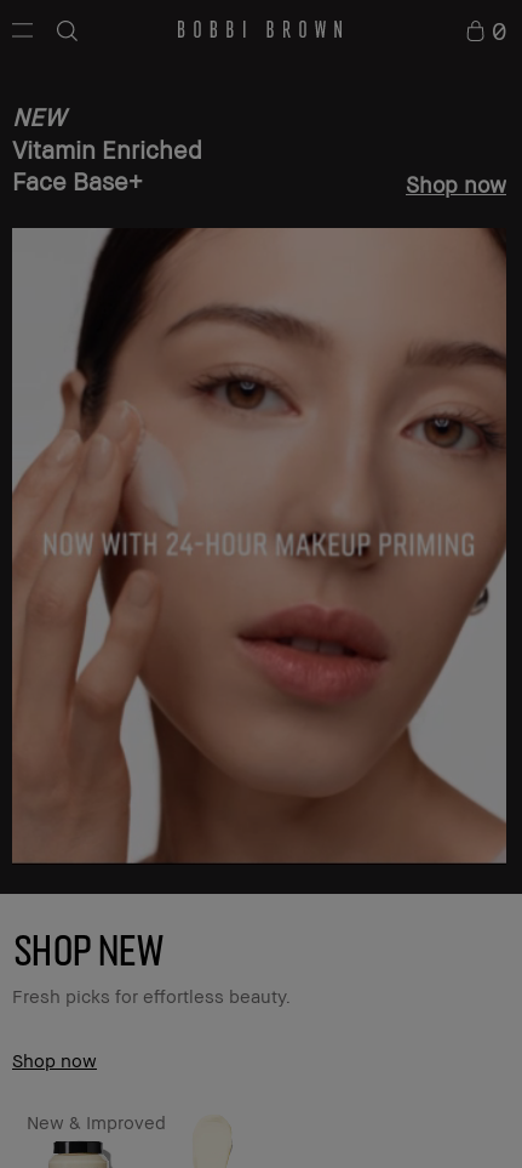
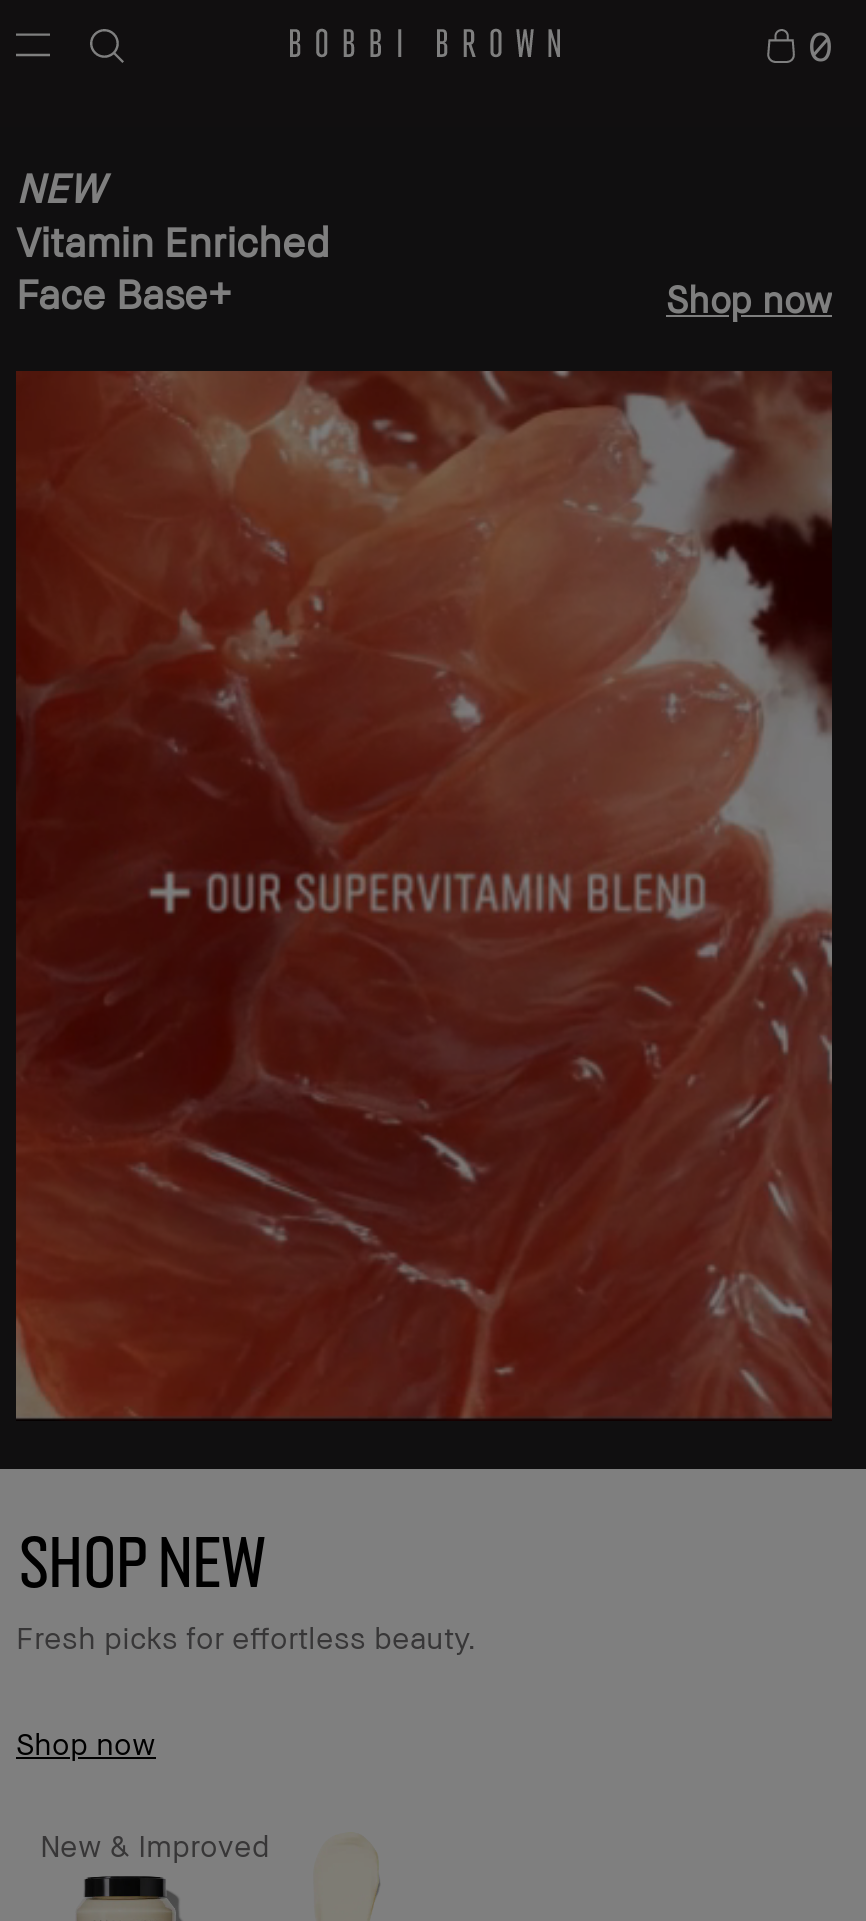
[11,227,507,865] [image] -> [14,369,834,1421] [image]

